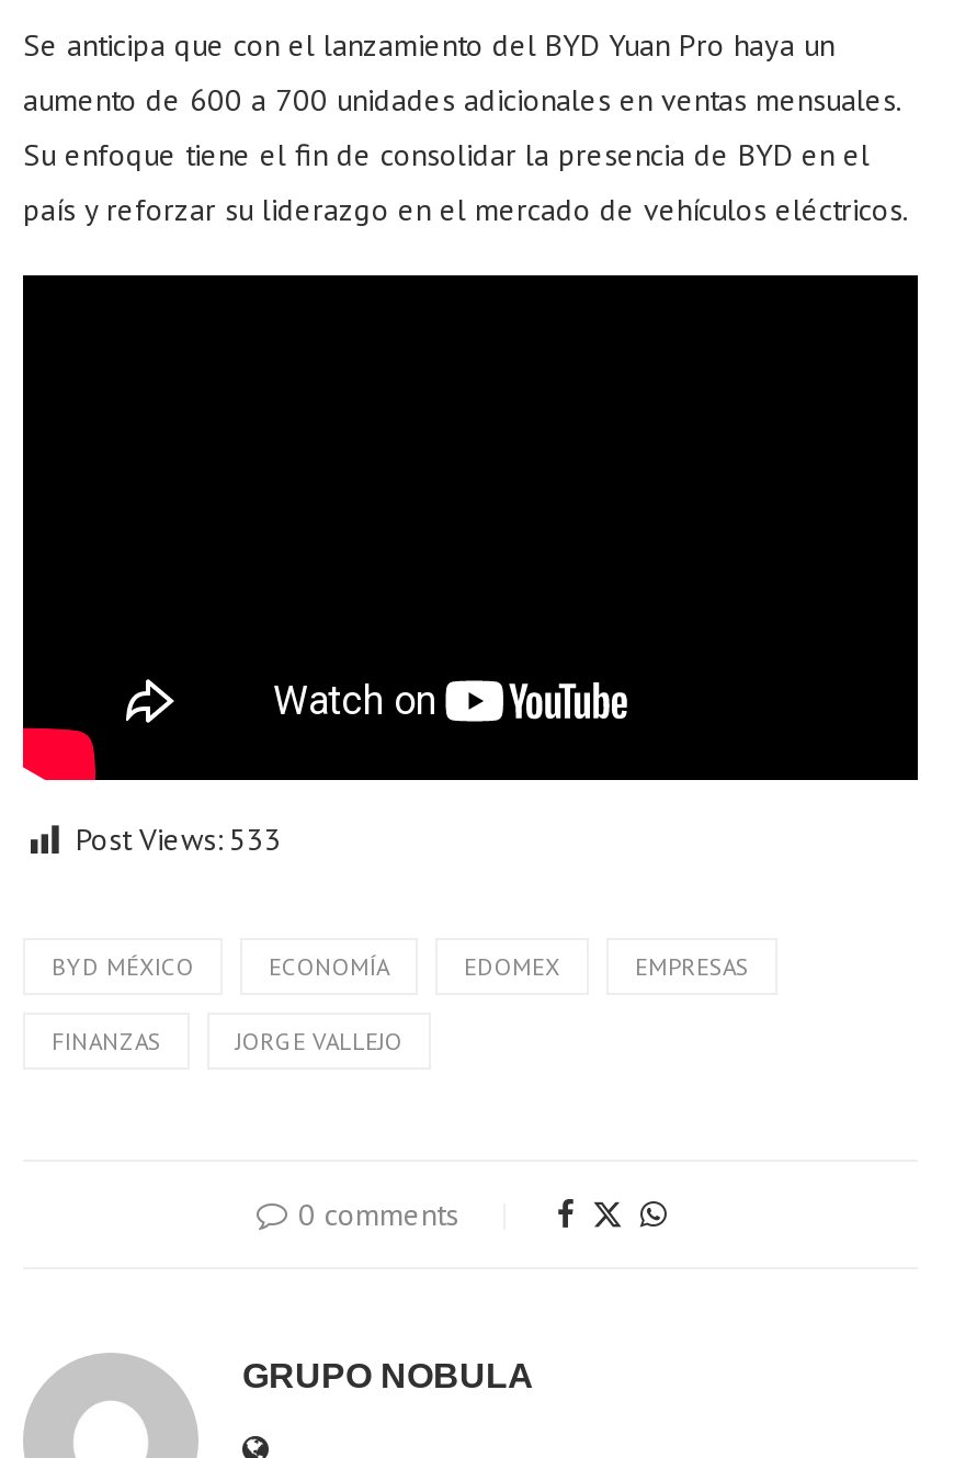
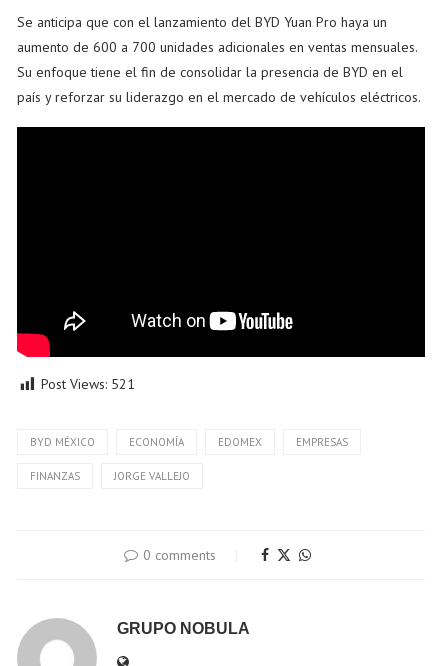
[76,820,282,860] Post Views: 533 -> [41,375,135,393] Post Views: 521

